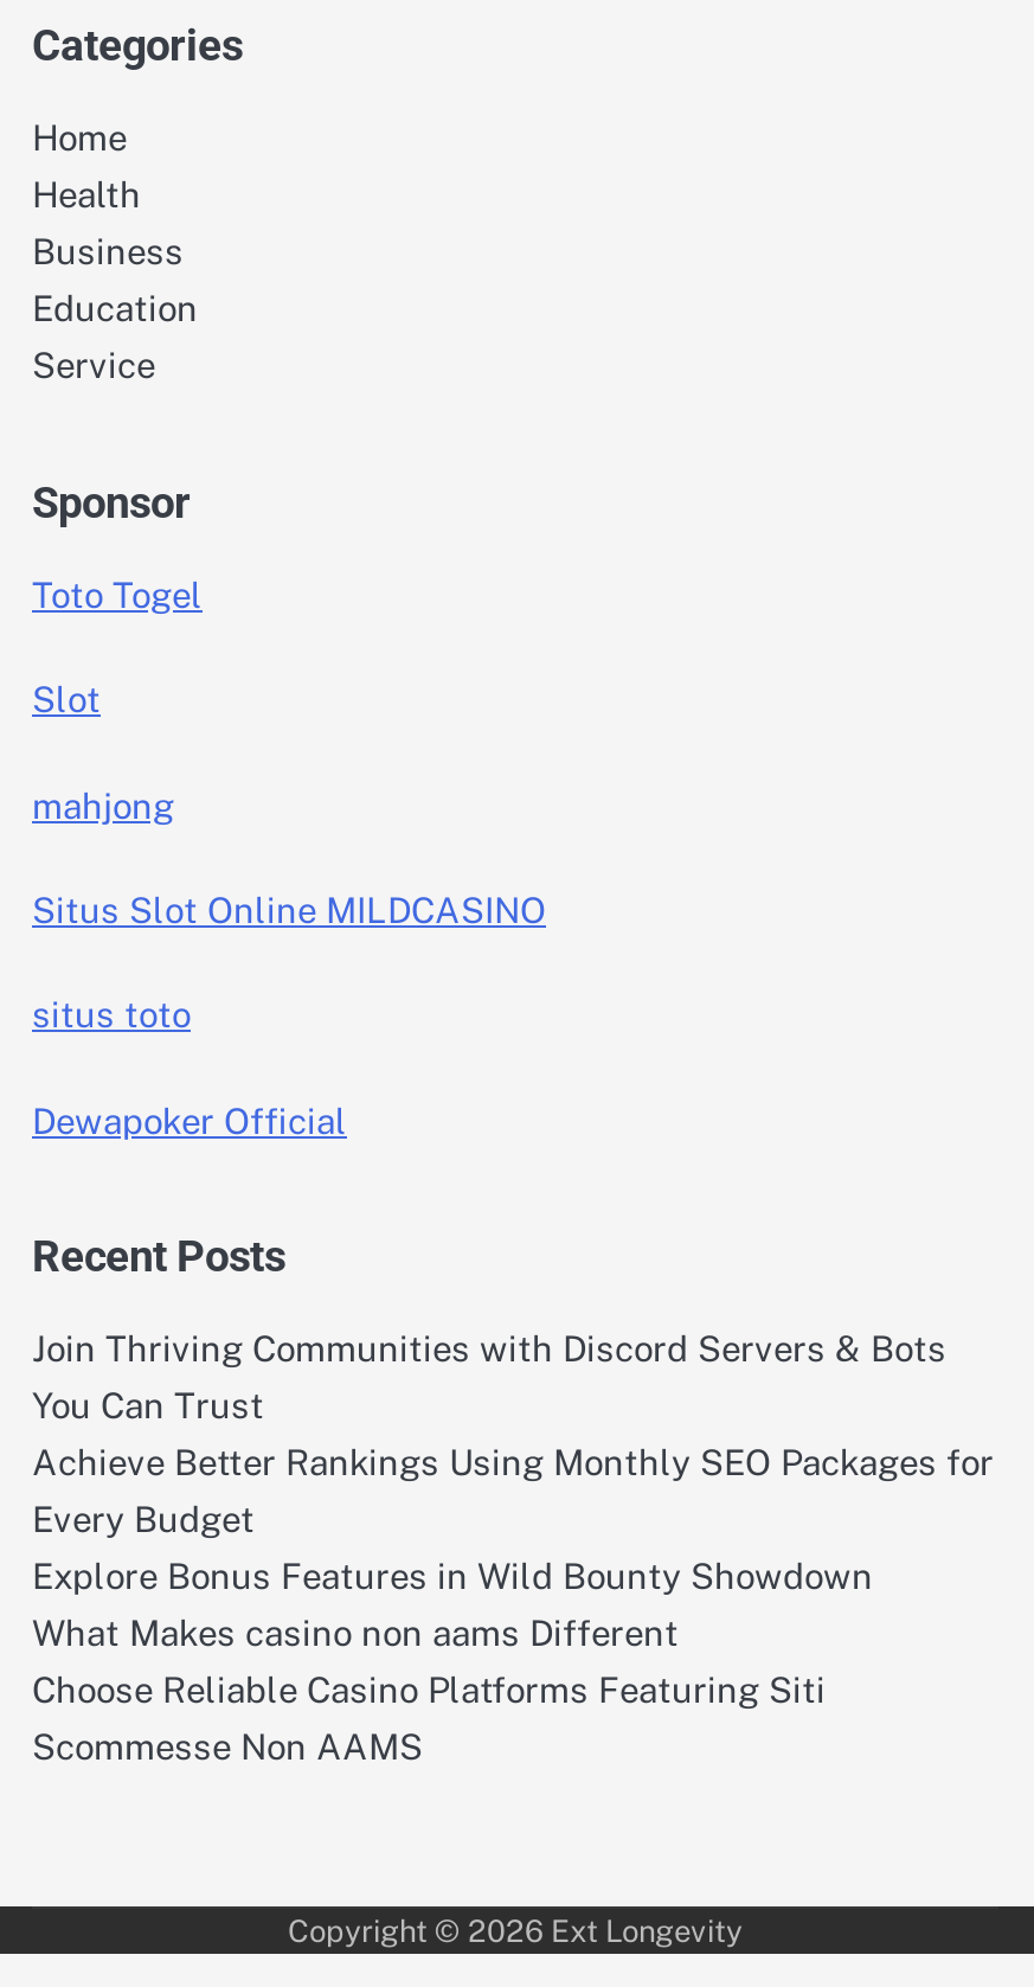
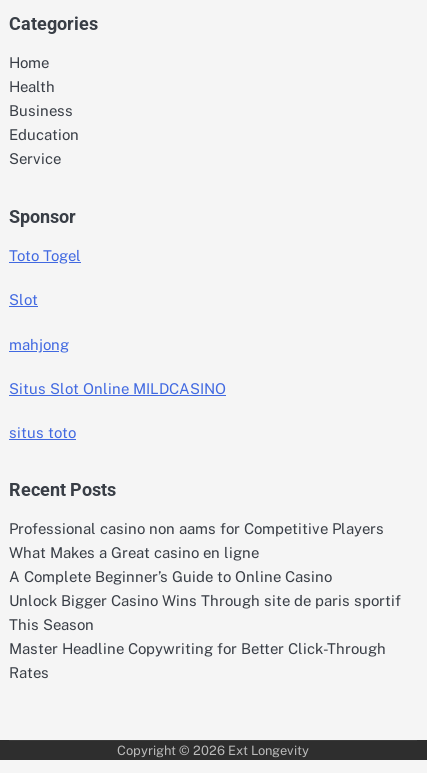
[32,1100,347,1141] Dewapoker Official -> none
[32,1328,994,1766] Join Thriving Communities with Discord Servers & Bots | You Can Trust | Achieve Better Rankings Using Monthly SEO Packages for | Every Budget | Explore Bonus Features in Wild Bounty Showdown | What Makes casino non aams Different | Choose Reliable Casino Platforms Featuring Siti | Scommesse Non AAMS -> [9,520,401,681] Professional casino non aams for Competitive Players | What Makes a Great casino en ligne | A Complete Beginner’s Guide to Online Casino | Unlock Bigger Casino Wins Through site de paris sportif | This Season | Master Headline Copywriting for Better Click-Through | Rates

